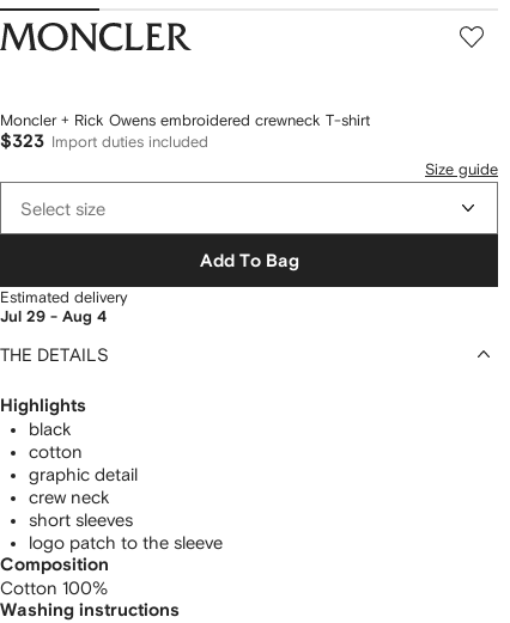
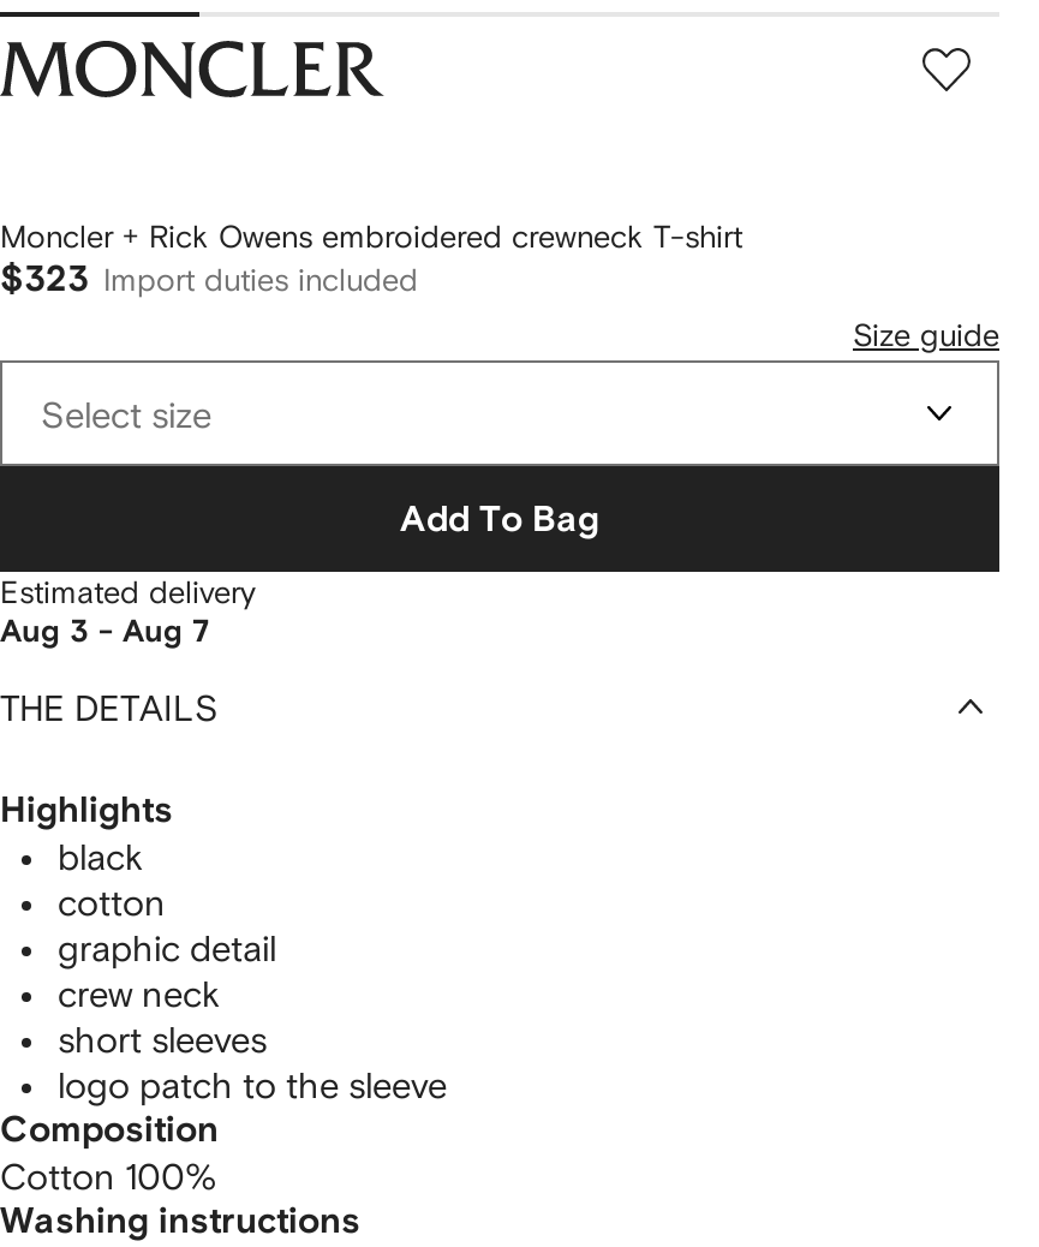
[0,310,107,325] Jul 29 - Aug 4 -> [0,618,209,649] Aug 3 - Aug 7

